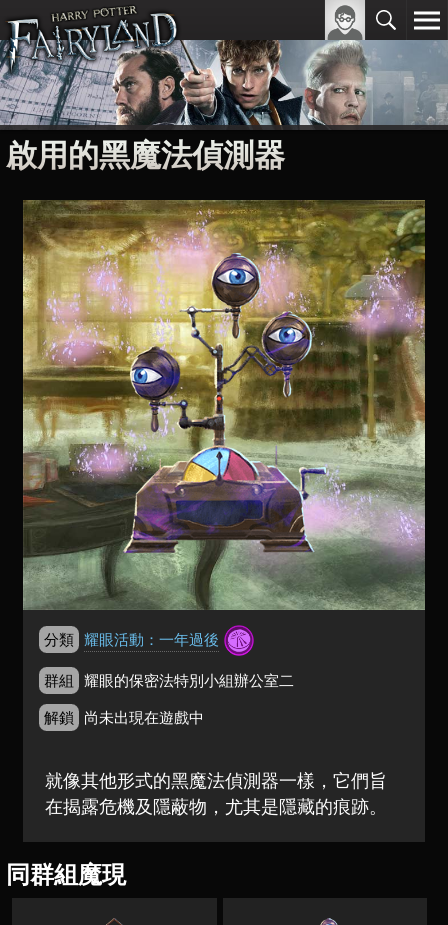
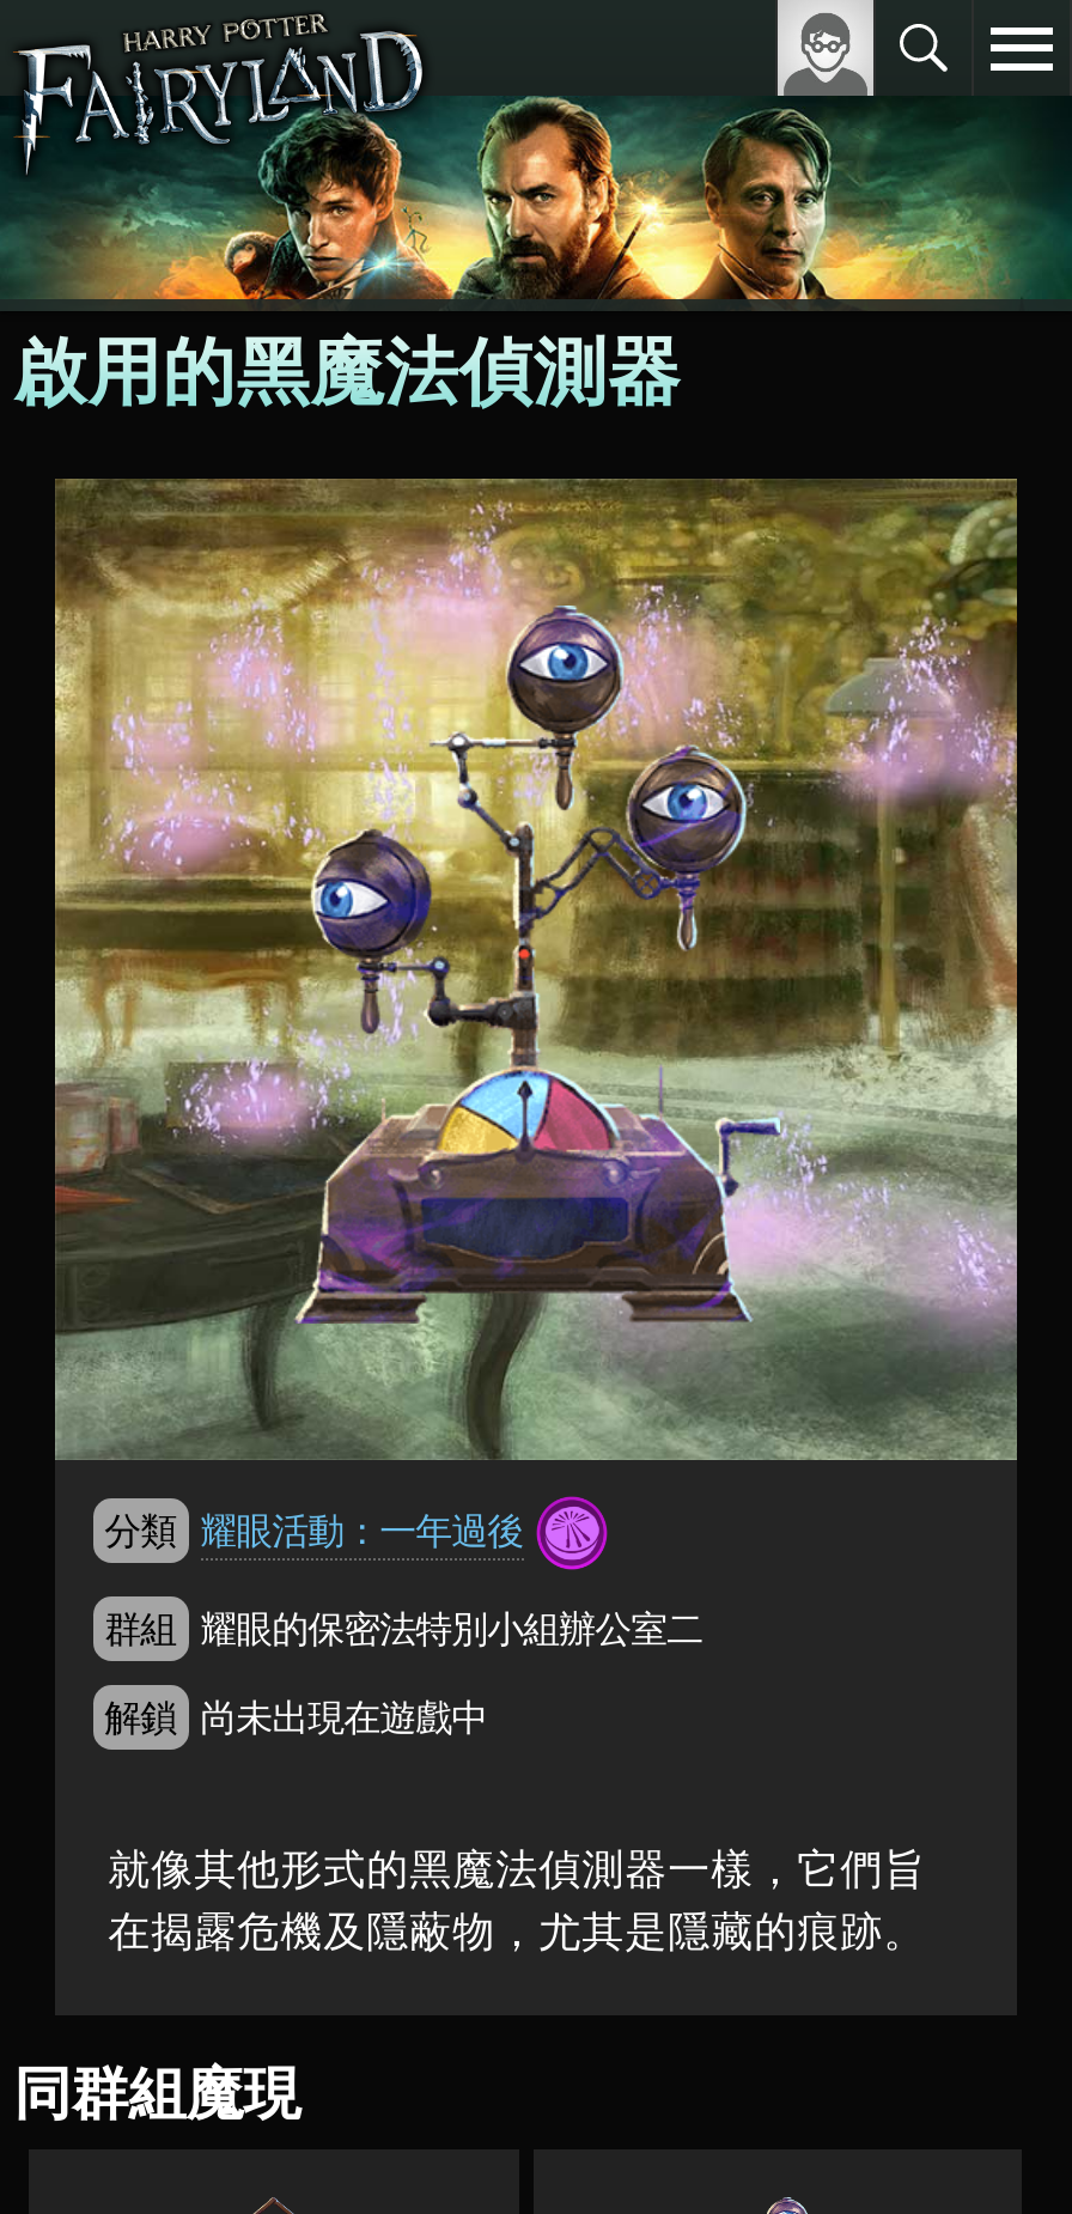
[3,39,445,128] [image] -> [7,93,1065,304] [image]

